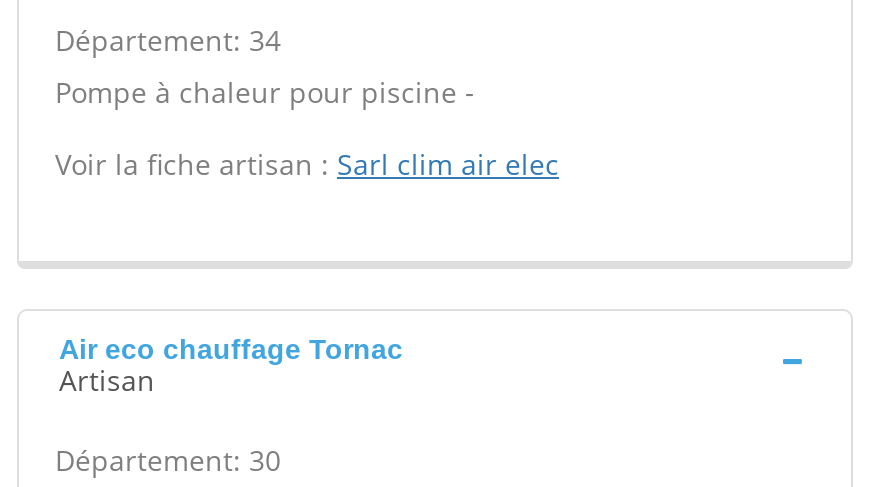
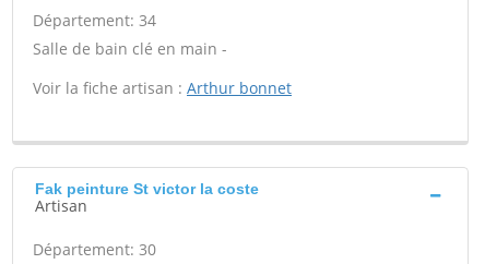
[55,73,475,111] Pompe à chaleur pour piscine - -> [33,38,227,59] Salle de bain clé en main -
[55,145,559,183] Voir la fiche artisan : Sarl clim air elec -> [33,77,292,98] Voir la fiche artisan : Arthur bonnet
[59,333,403,365] Air eco chauffage Tornac -> [35,180,259,197] Fak peinture St victor la coste

